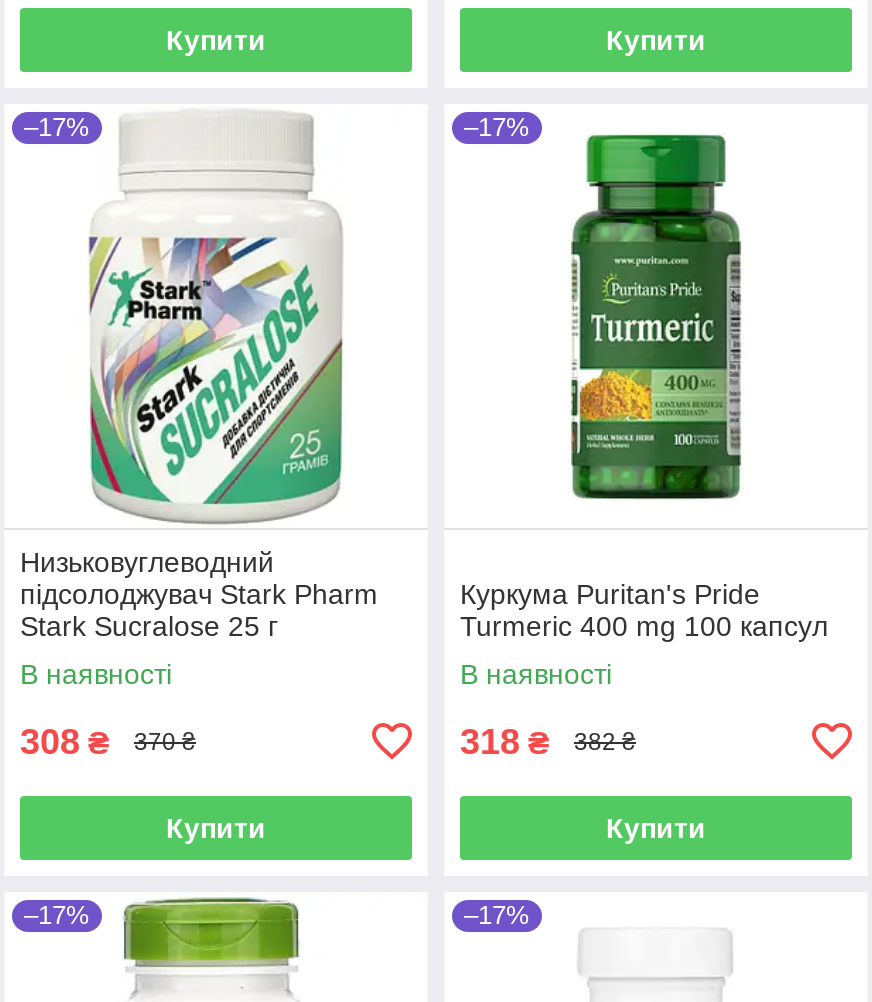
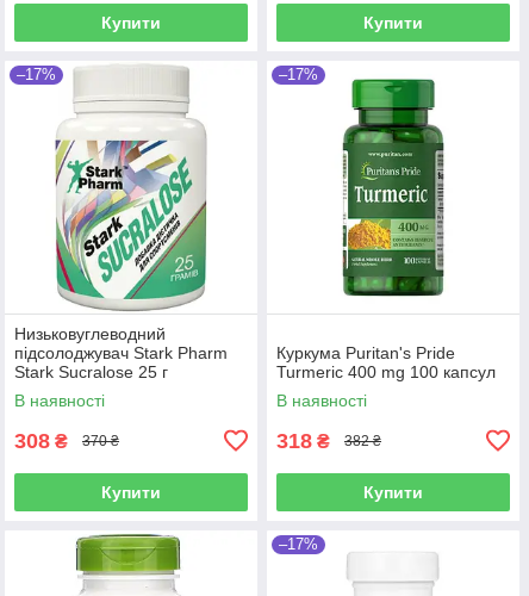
[24,900,90,930] –17% -> none

